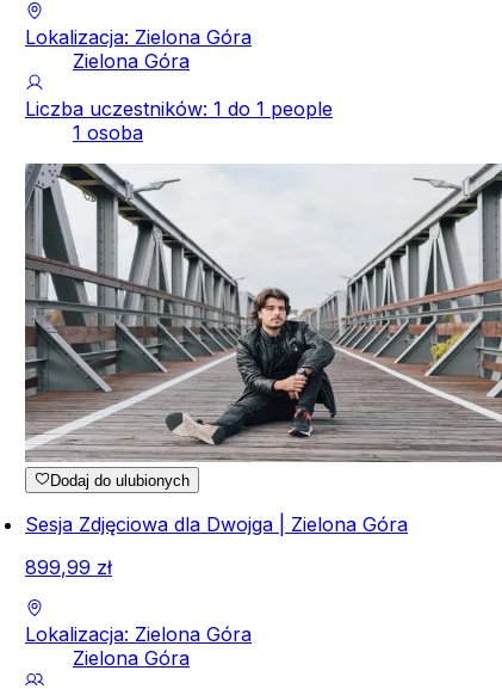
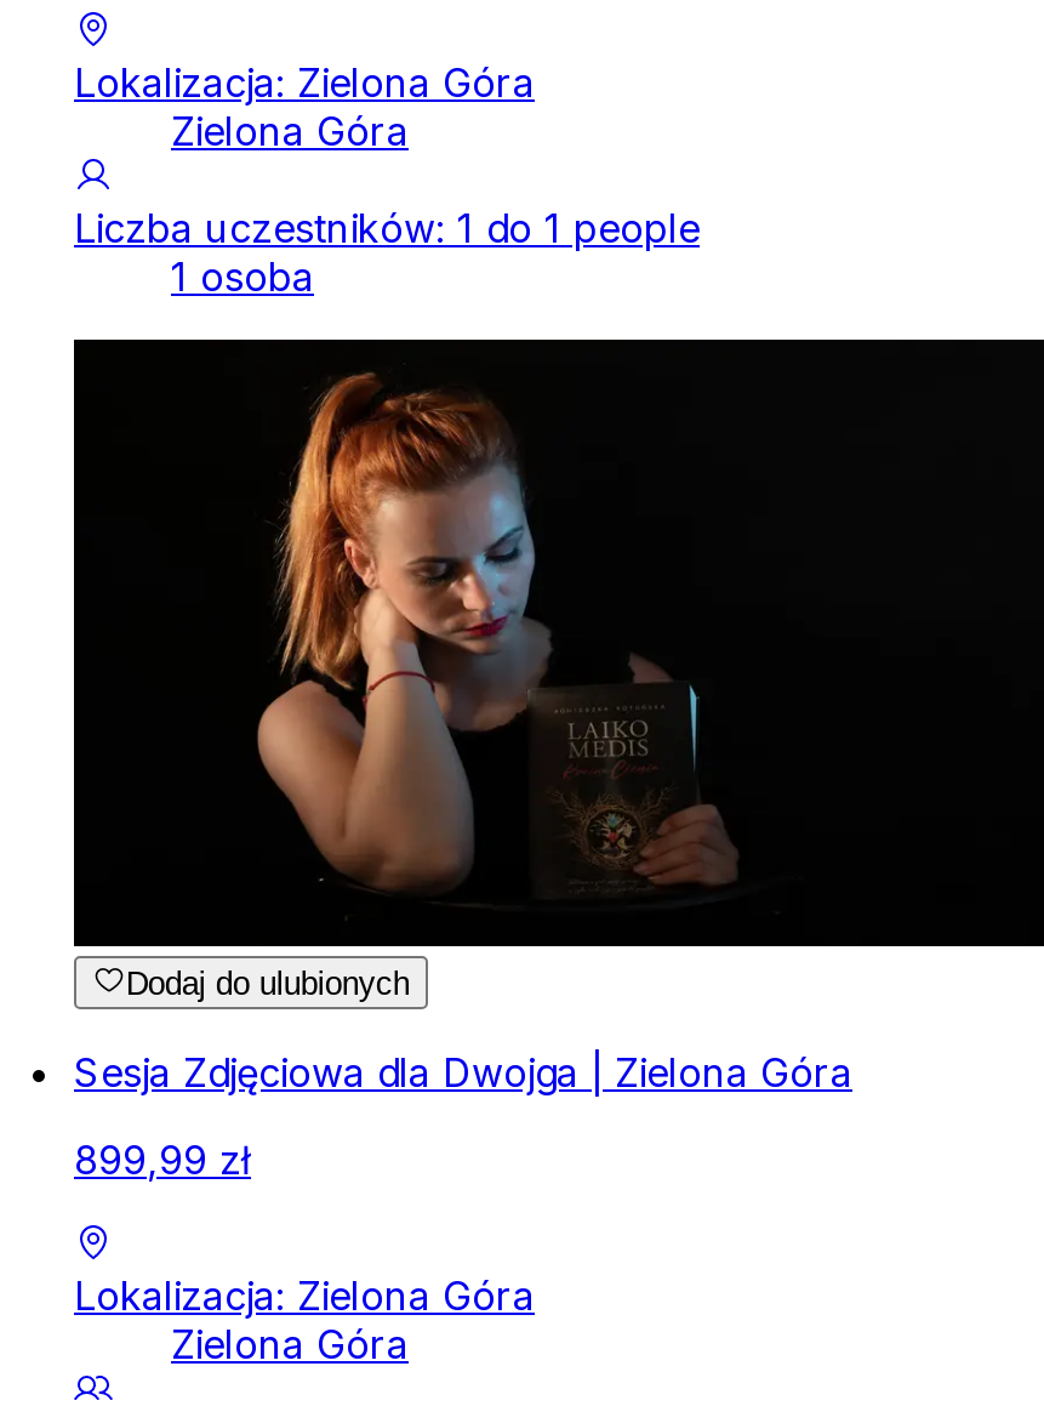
[24,164,498,462] [image] -> [72,336,1037,947] [image]

